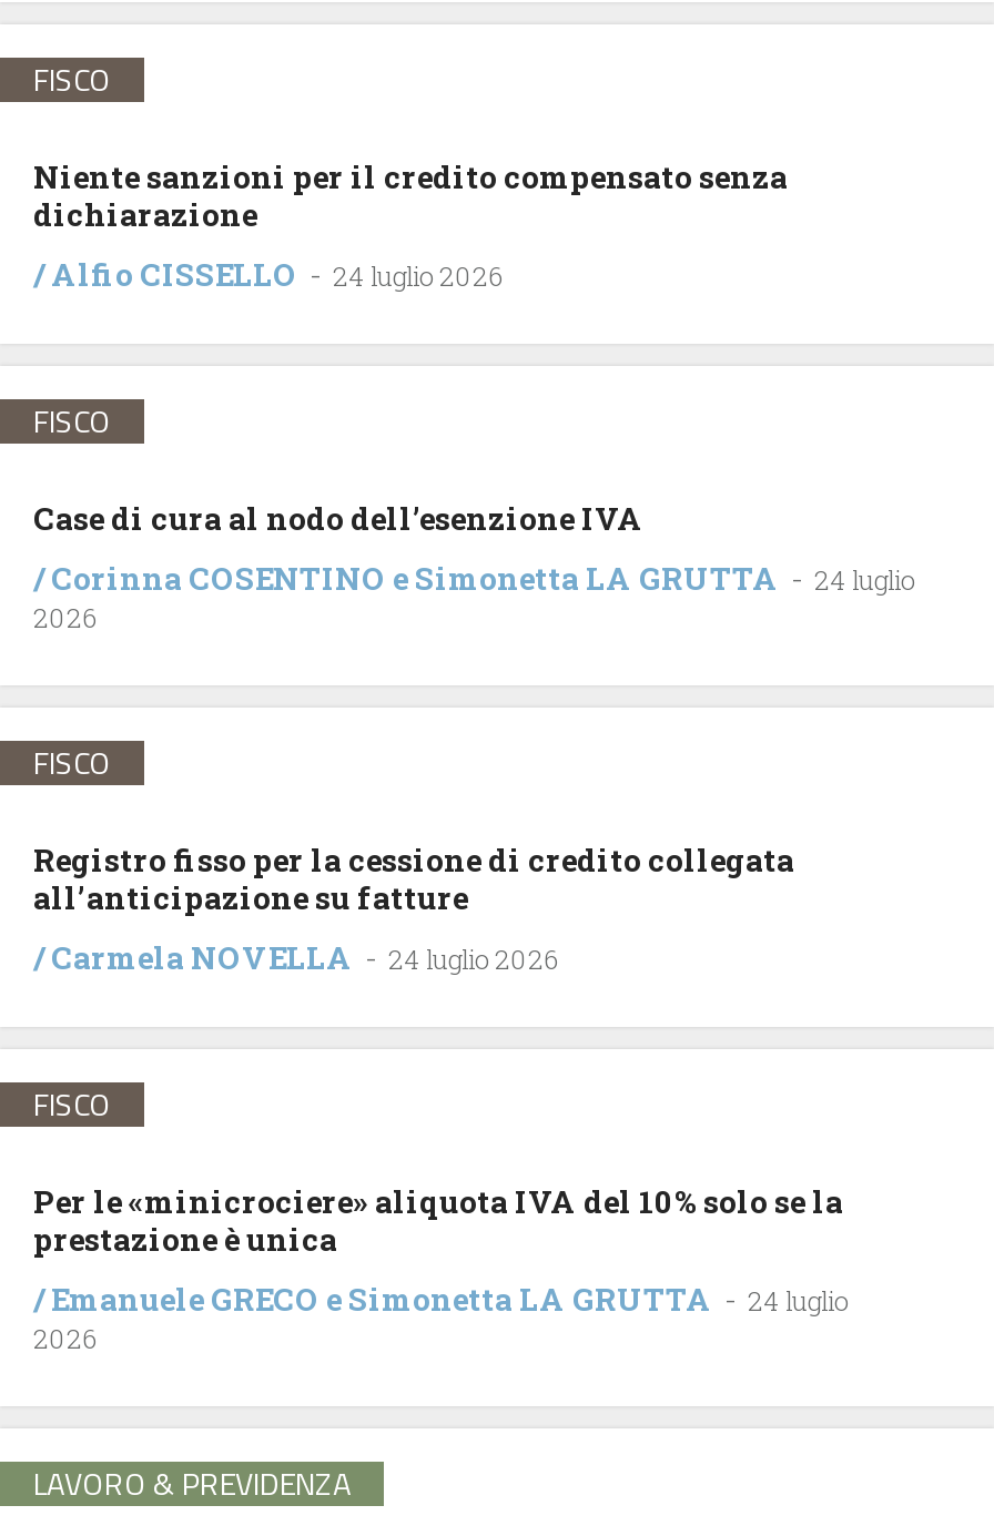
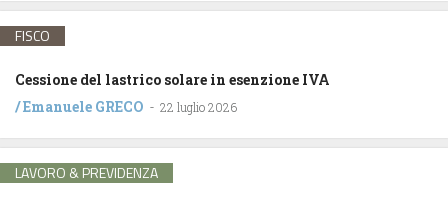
[33,155,914,1355] Niente sanzioni per il credito compensato senza | dichiarazione | /Alfio CISSELLO - 24 luglio 2026 | FISCO | Case di cura al nodo dell’esenzione IVA | /Corinna COSENTINO e Simonetta LA GRUTTA - 24 luglio | 2026 | FISCO | Registro fisso per la cessione di credito collegata | all’anticipazione su fatture | /Carmela NOVELLA - 24 luglio 2026 | FISCO | Per le «minicrociere» aliquota IVA del 10% solo se la | prestazione è unica | /Emanuele GRECO e Simonetta LA GRUTTA - 24 luglio | 2026 -> [15,70,330,116] Cessione del lastrico solare in esenzione IVA | /Emanuele GRECO - 22 luglio 2026

